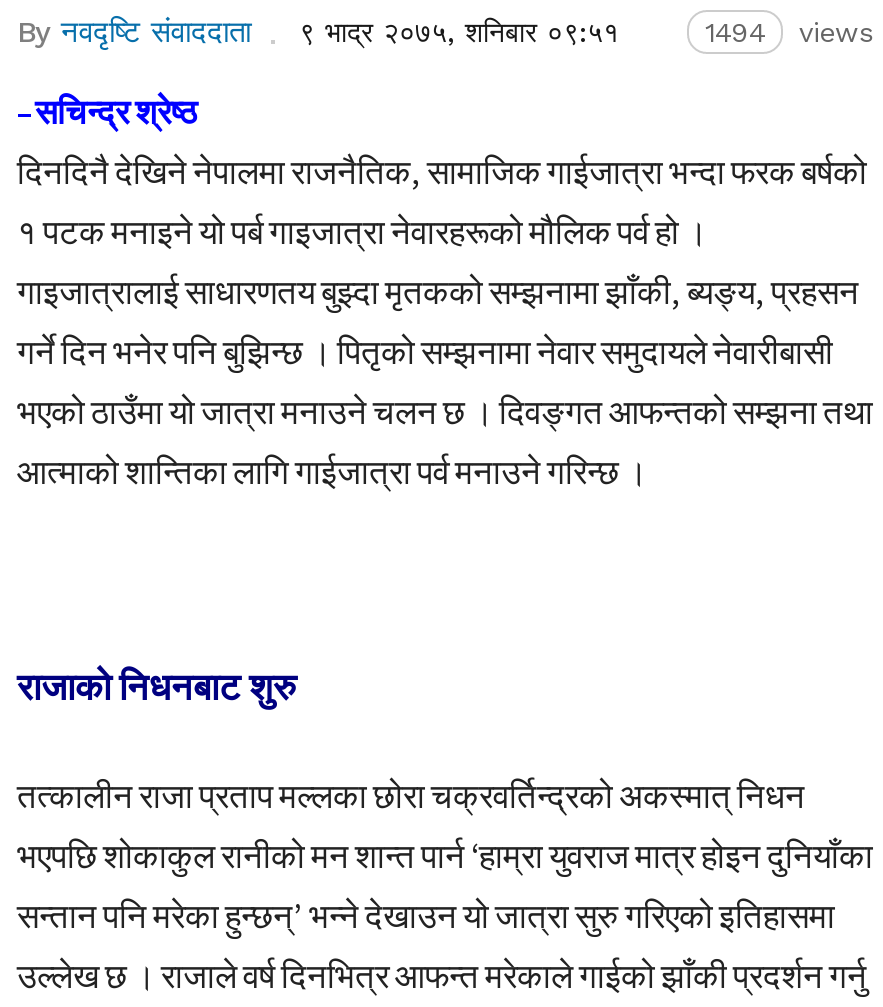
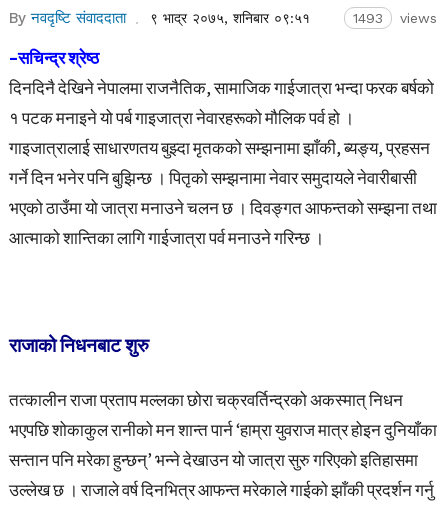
[705,16,873,48] 1494 views -> [353,10,437,26] 1493 views

